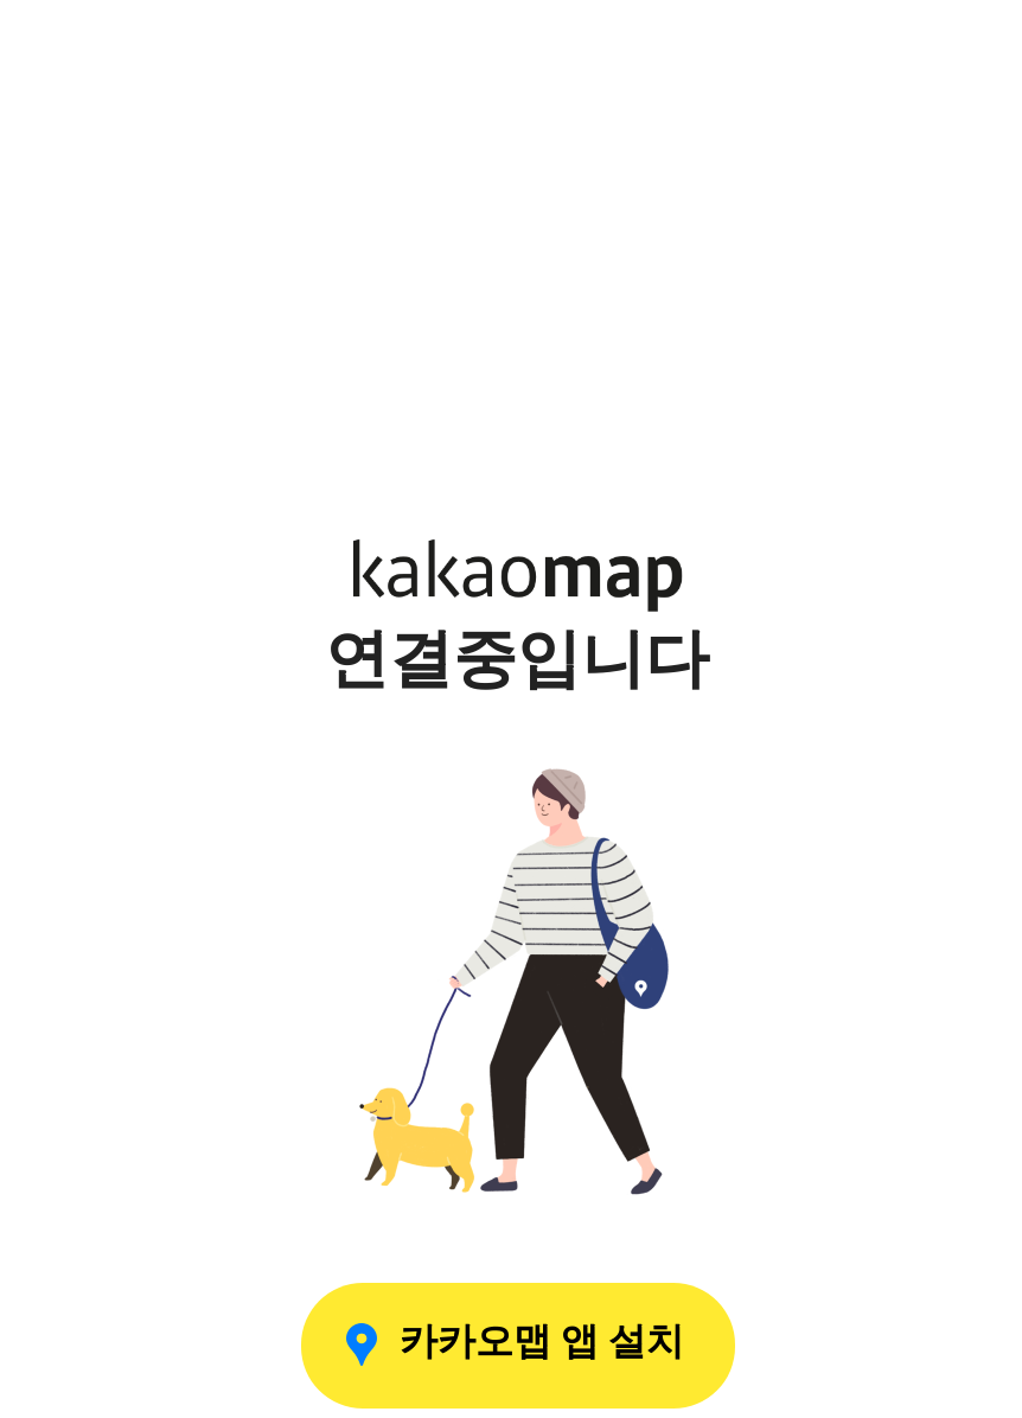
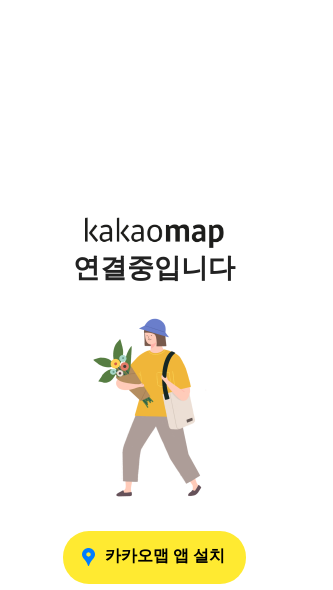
[358,768,671,1200] [image] -> [88,315,218,498] [image]

